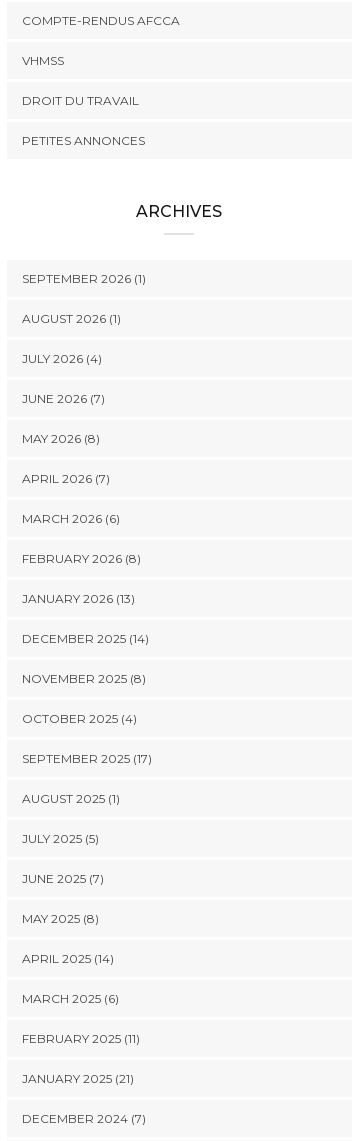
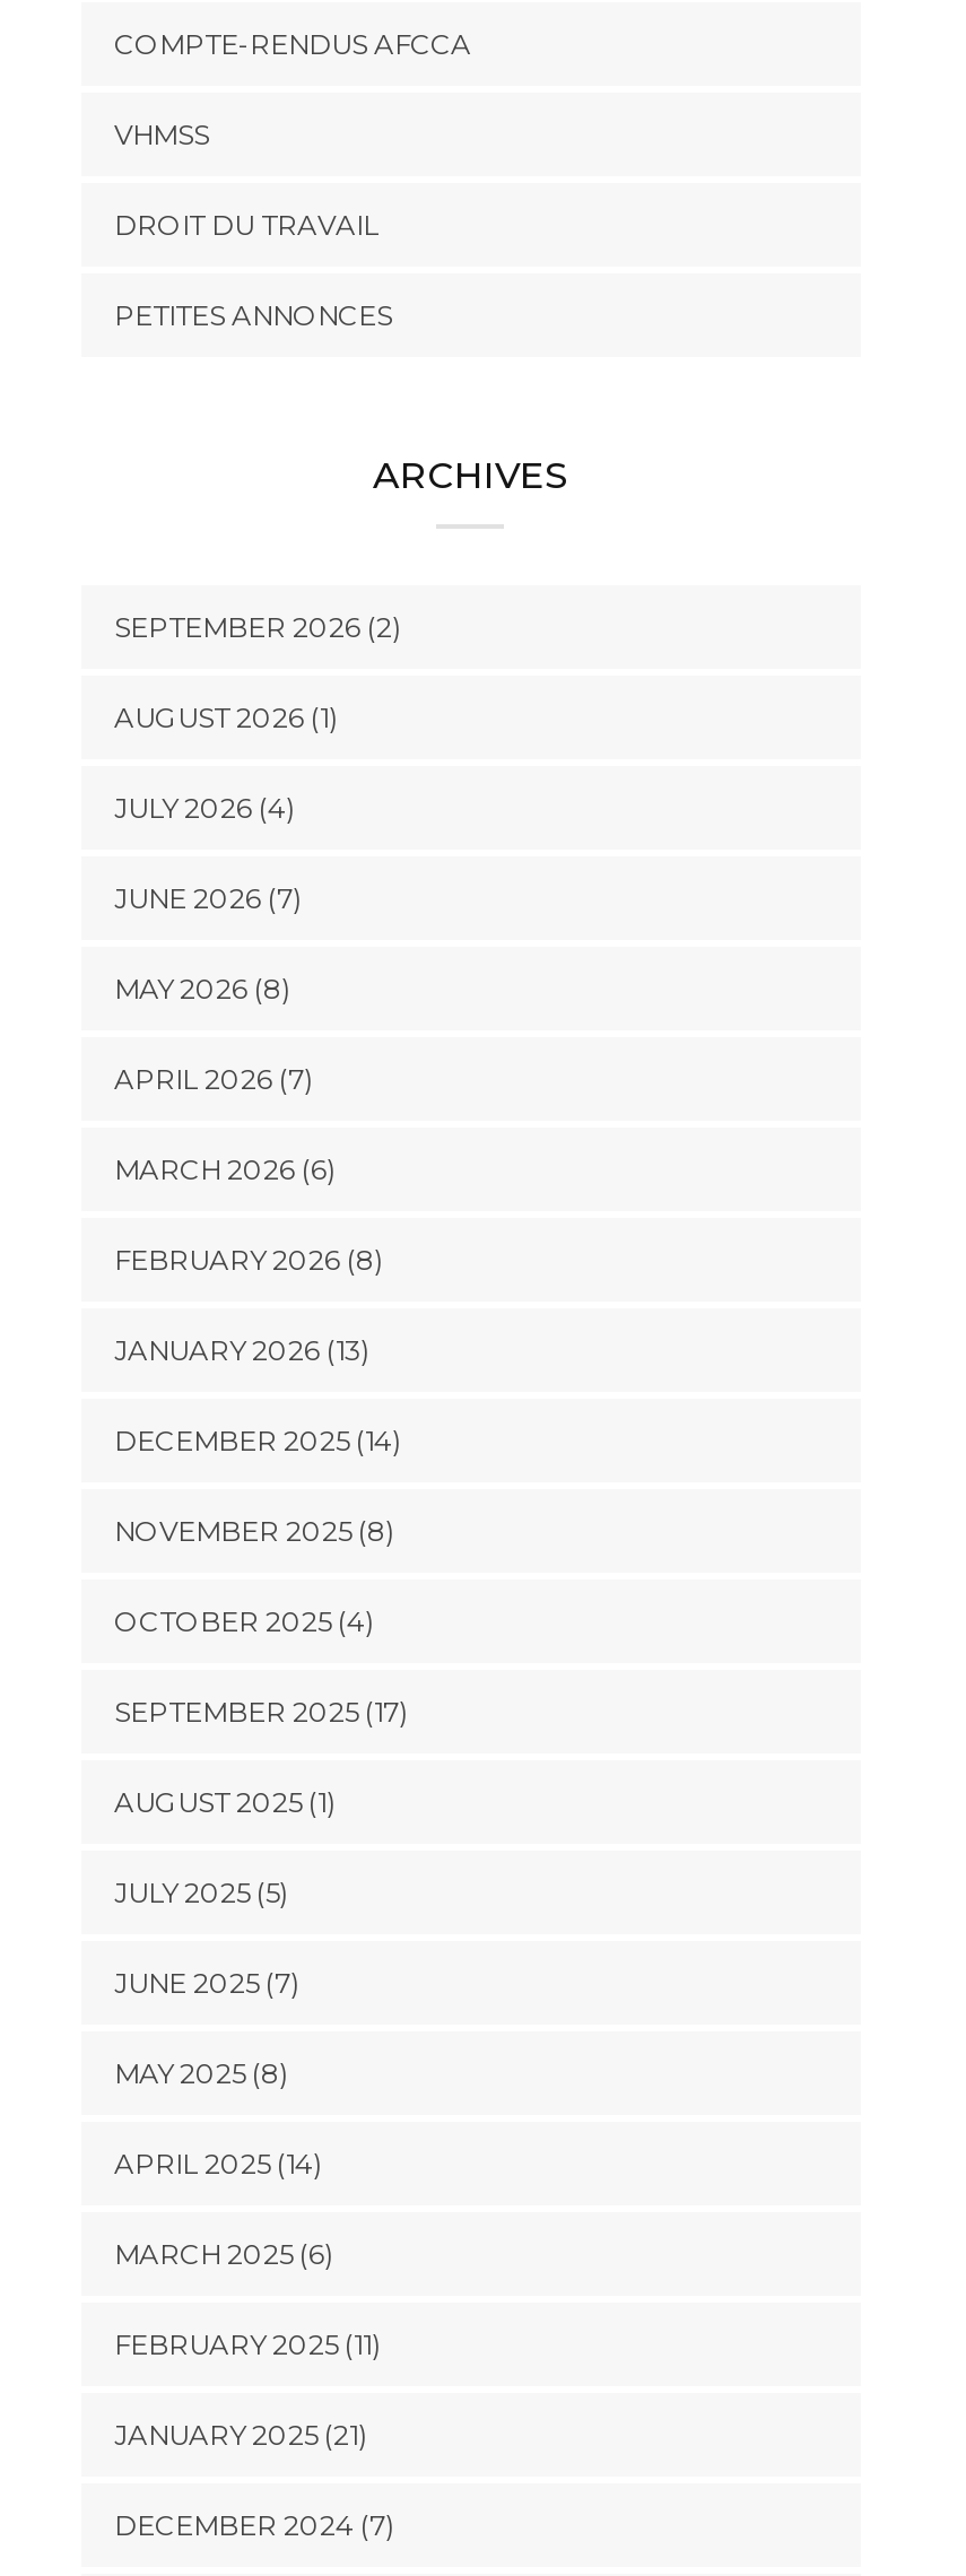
[21,271,145,286] SEPTEMBER 2026 (1) -> [114,610,401,644] SEPTEMBER 2026 (2)

